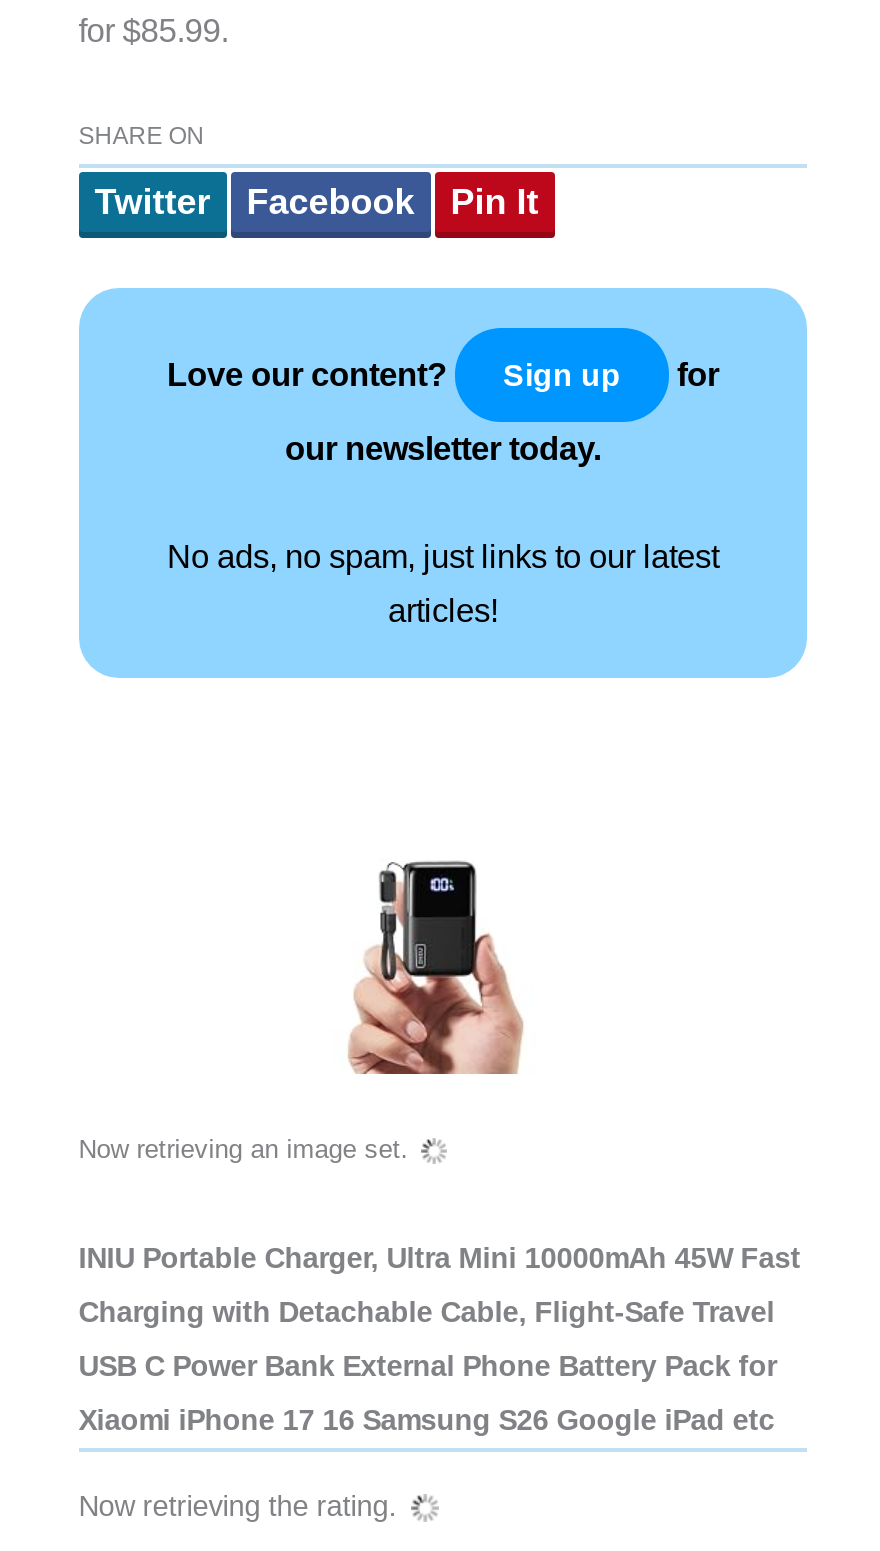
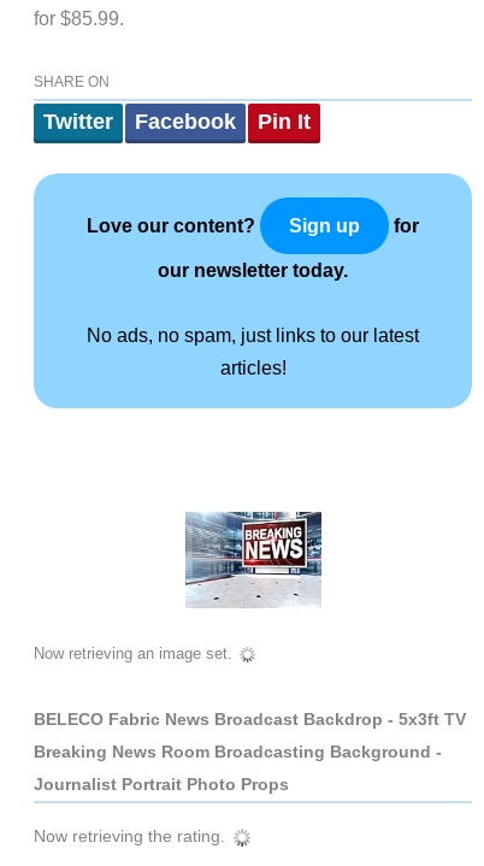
[331,859,557,1075] [image] -> [184,511,323,608] [image]
[78,1241,800,1435] INIU Portable Charger, Ultra Mini 10000mAh 45W Fast | Charging with Detachable Cable, Flight-Safe Travel | USB C Power Bank External Phone Battery Pack for | Xiaomi iPhone 17 16 Samsung S26 Google iPad etc -> [33,709,466,794] BELECO Fabric News Broadcast Backdrop - 5x3ft TV | Breaking News Room Broadcasting Background - | Journalist Portrait Photo Props

